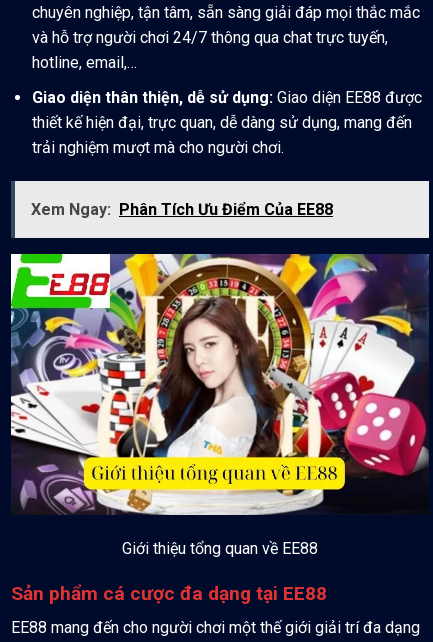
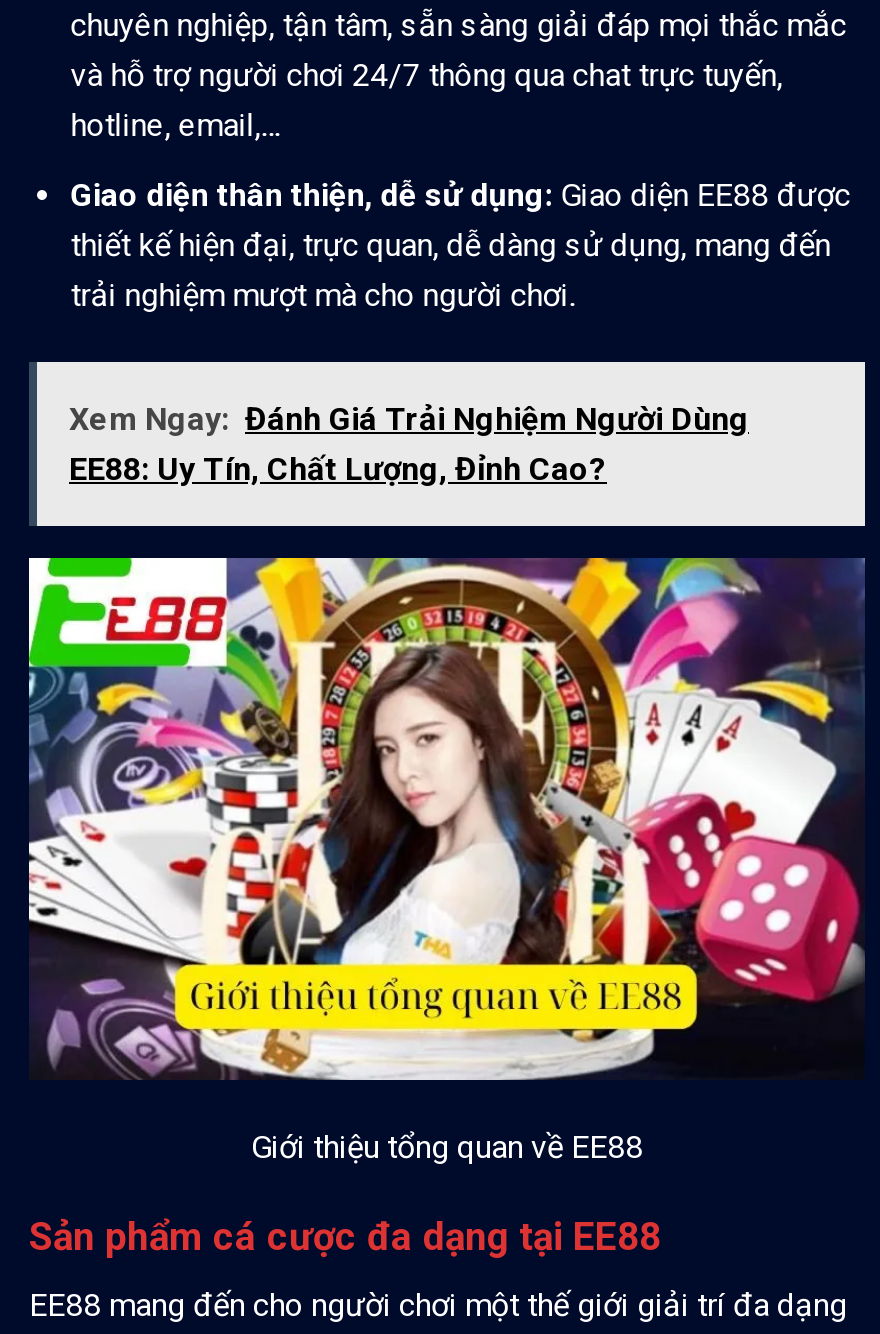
[31,200,333,219] Xem Ngay: Phân Tích Ưu Điểm Của EE88 -> [69,400,749,488] Xem Ngay: Đánh Giá Trải Nghiệm Người Dùng | EE88: Uy Tín, Chất Lượng, Đỉnh Cao?

